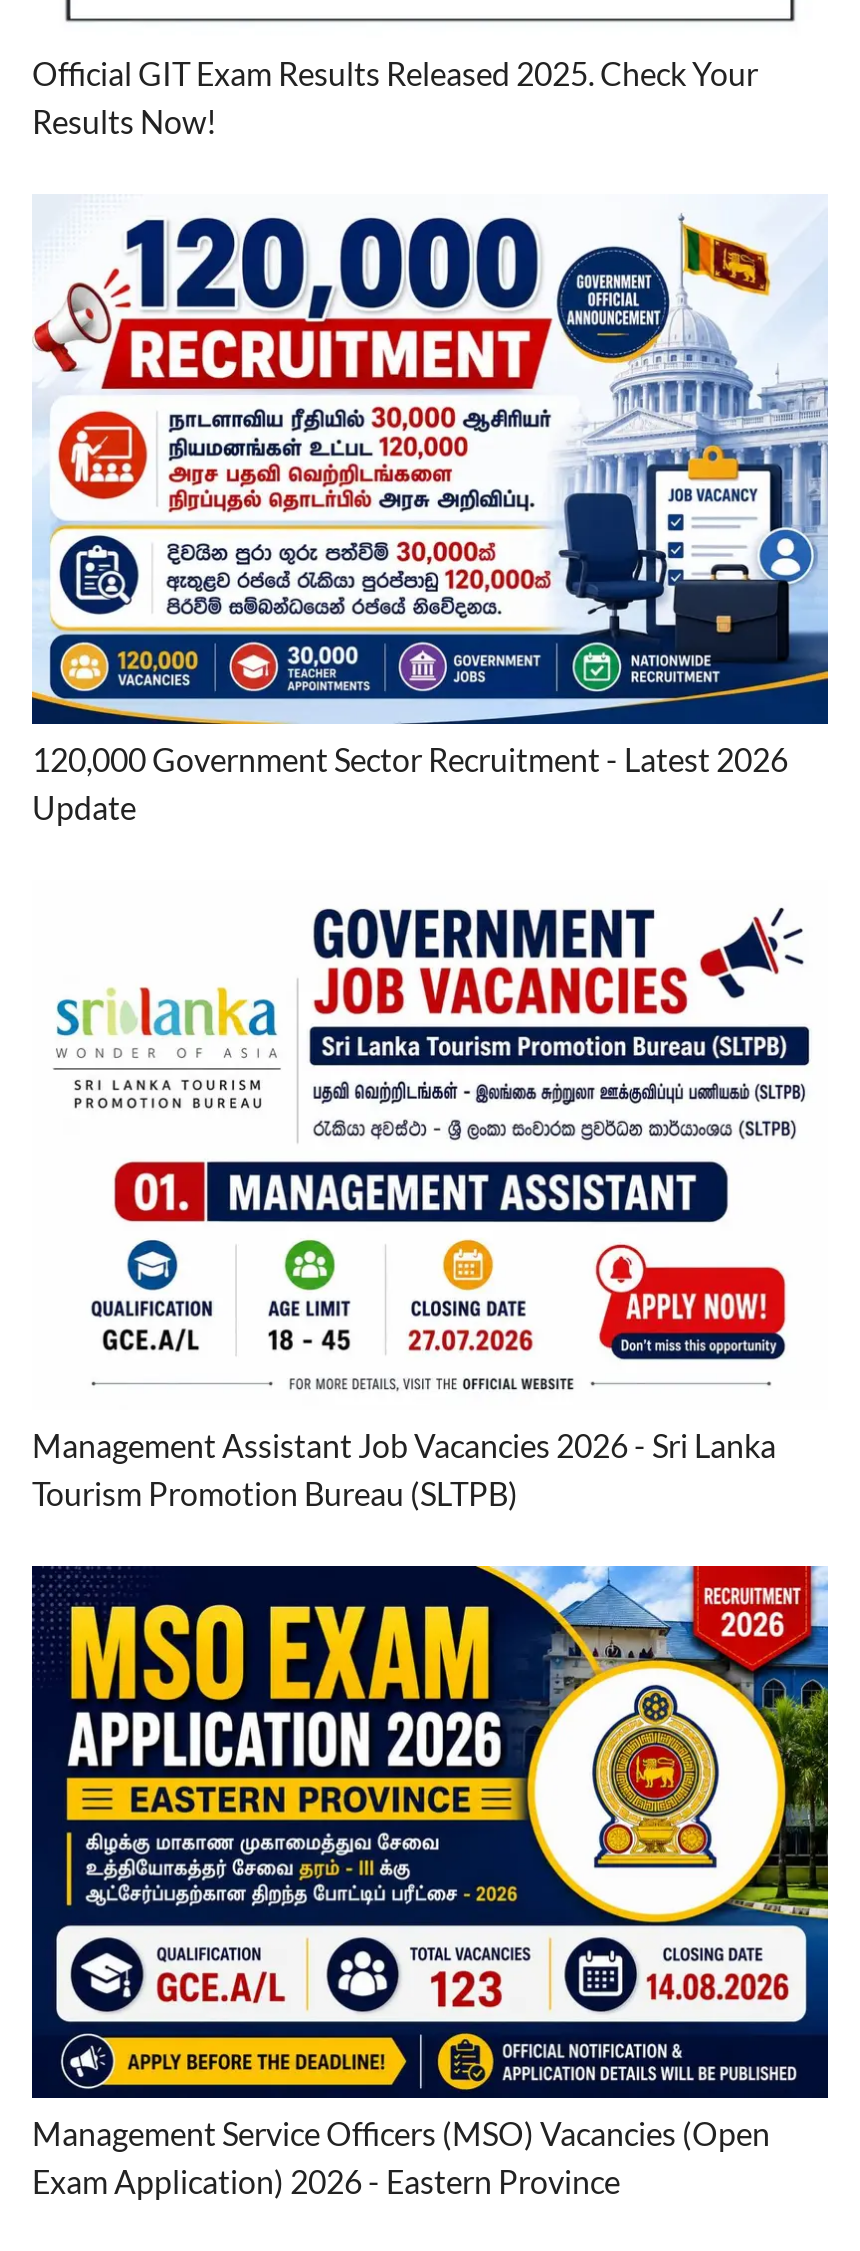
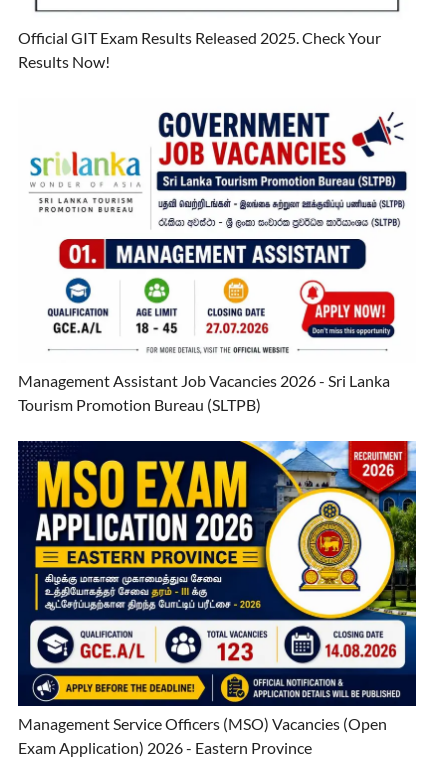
[30,214,830,827] [image] | 120,000 Government Sector Recruitment - Latest 2026 | Update -> none

